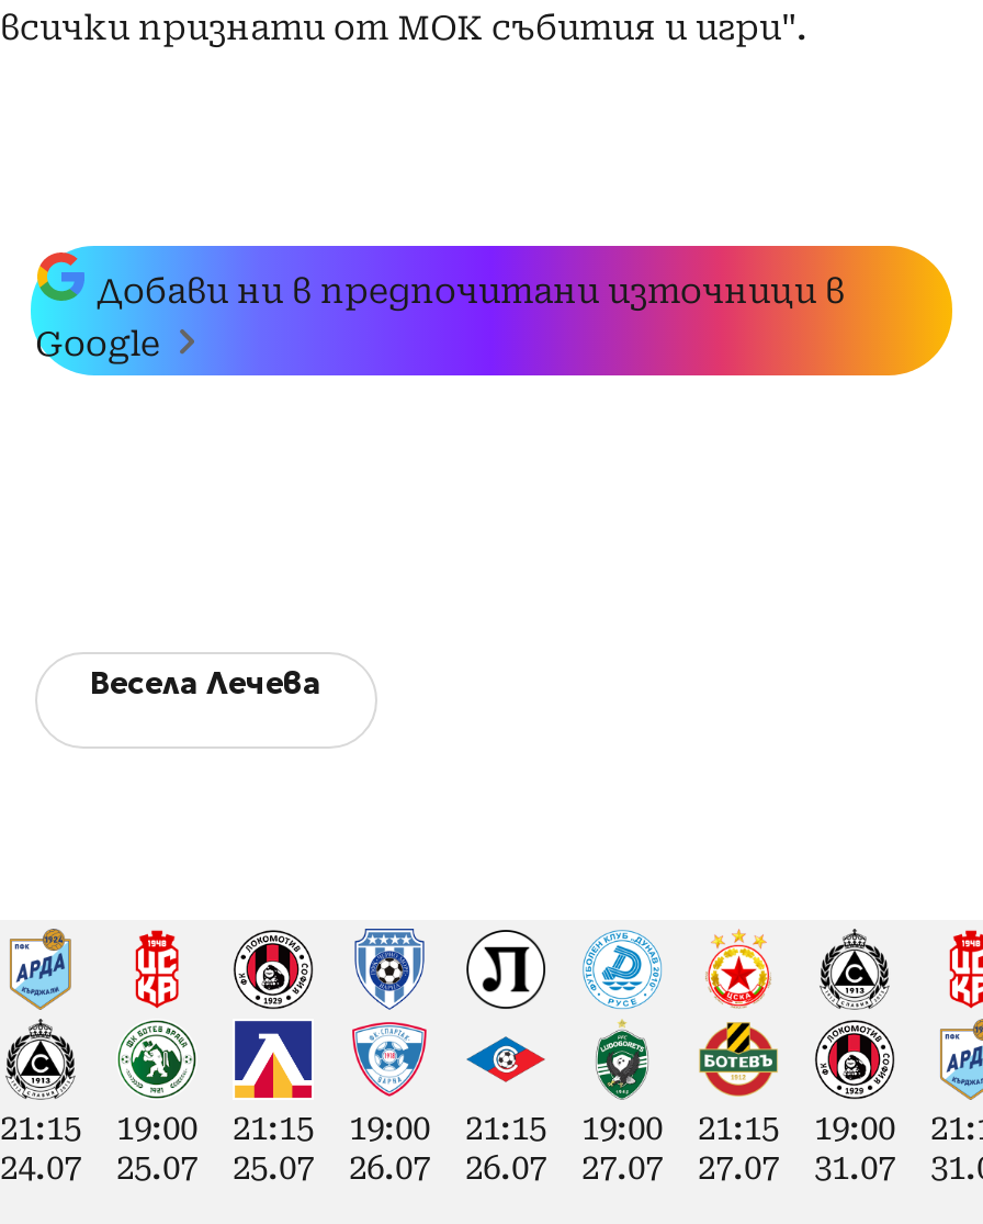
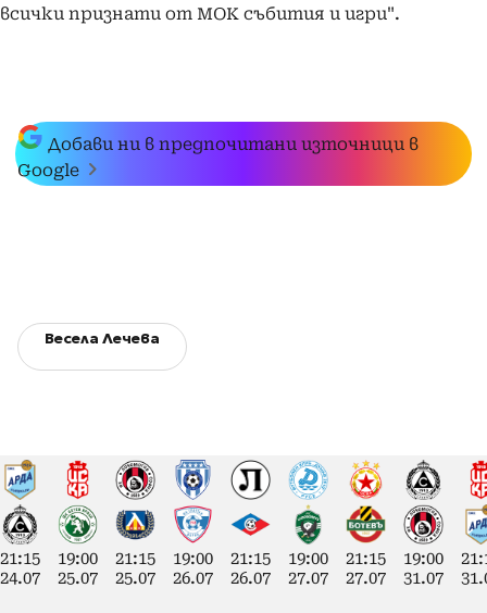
[233,1019,314,1100] [image] -> [116,505,154,543] [image]

